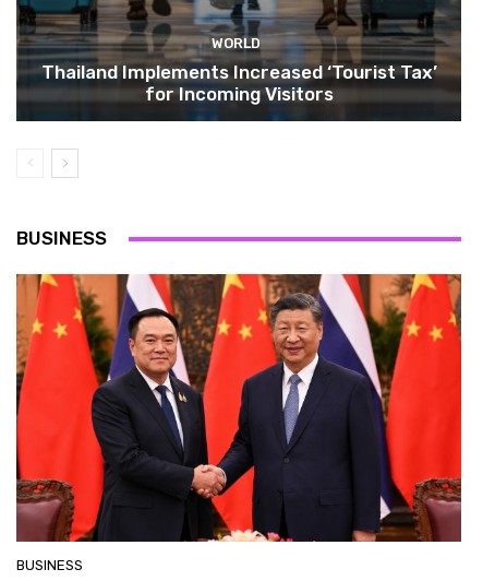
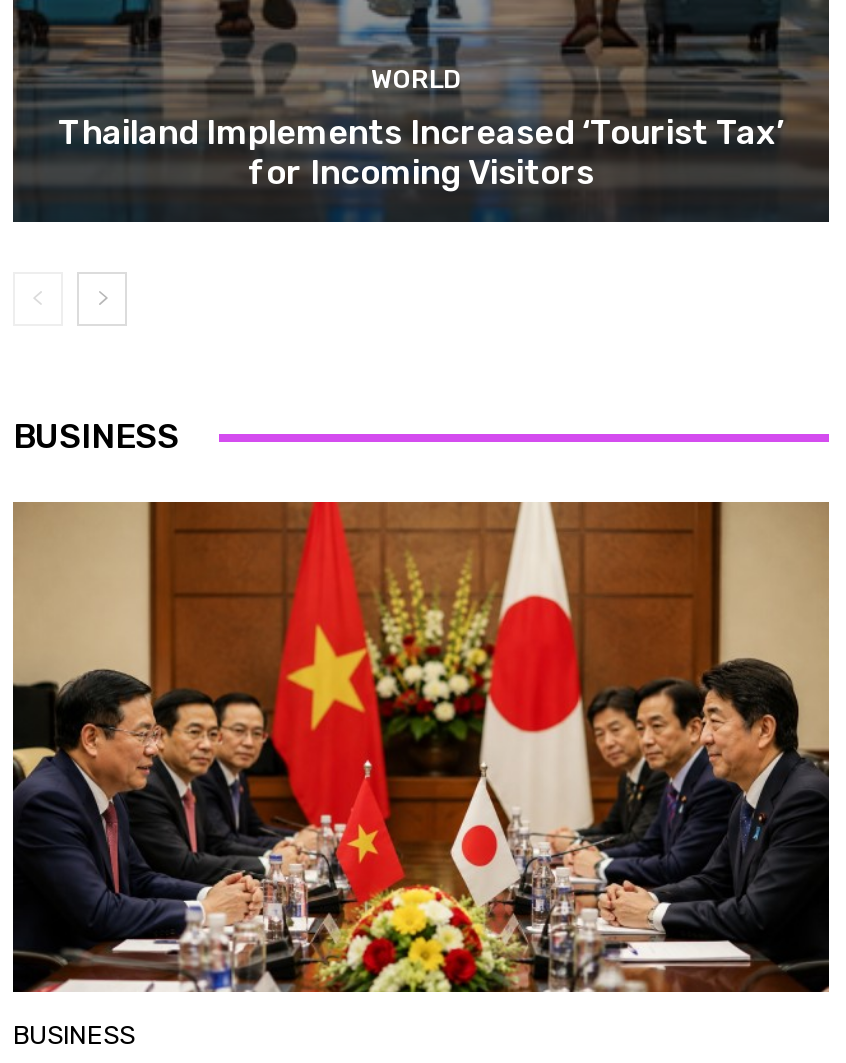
[15,273,462,543] [image] -> [11,500,831,994] [image]

